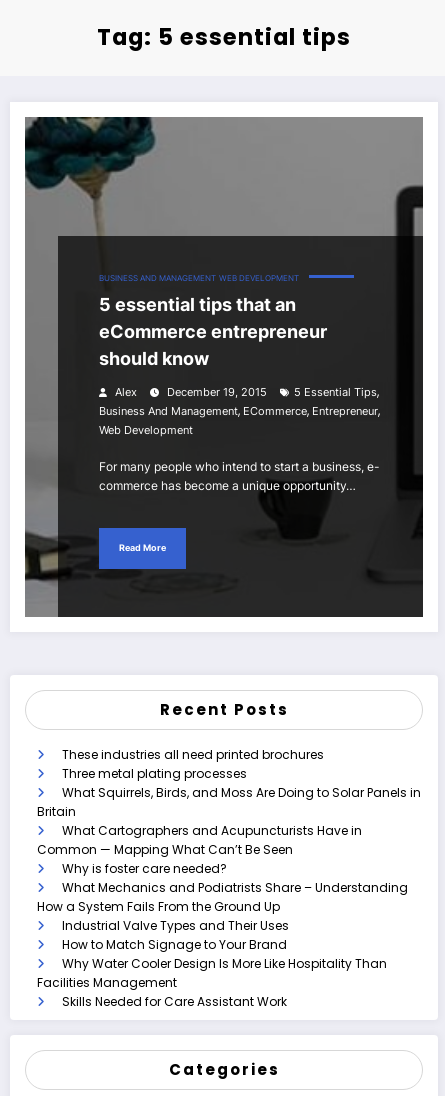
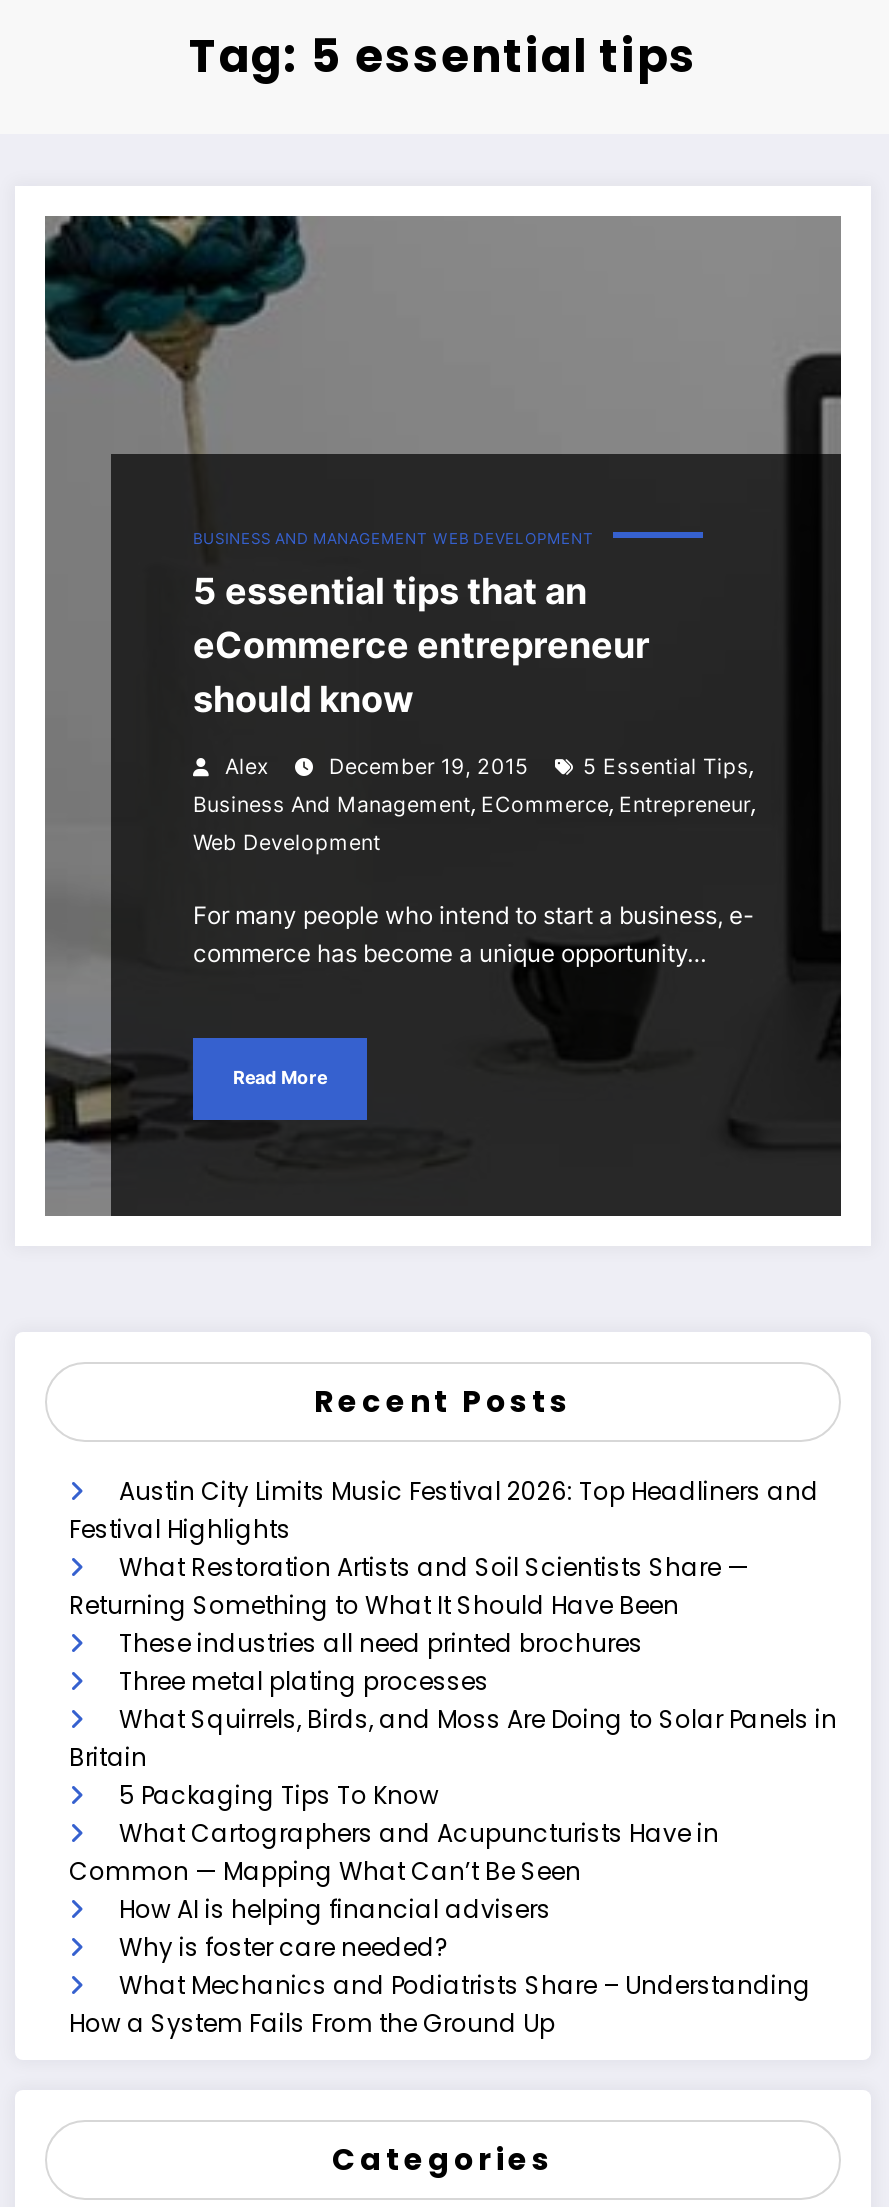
none -> [69,1475,819,1623] Austin City Limits Music Festival 2026: Top Headliners and | Festival Highlights | What Restoration Artists and Soil Scientists Share — | Returning Something to What It Should Have Been
moved [37,746,421,820] -> [69,1627,837,1775]: These industries all need printed brochures | Three metal plating processes | What Squirrels, Birds, and Moss Are Doing to Solar Panels in | Britain
moved [37,822,362,858] -> [69,1817,719,1889]: What Cartographers and Acupuncturists Have in | Common — Mapping What Can’t Be Seen
none -> [119,1779,439,1813] 5 Packaging Tips To Know
moved [37,860,408,915] -> [69,1931,811,2041]: Why is foster care needed? | What Mechanics and Podiatrists Share – Understanding | How a System Fails From the Ground Up
none -> [119,1893,551,1927] How AI is helping financial advisers
[37,917,387,1010] Industrial Valve Types and Their Uses | How to Match Signage to Your Brand | Why Water Cooler Design Is More Like Hospitality Than | Facilities Management | Skills Needed for Care Assistant Work -> none

